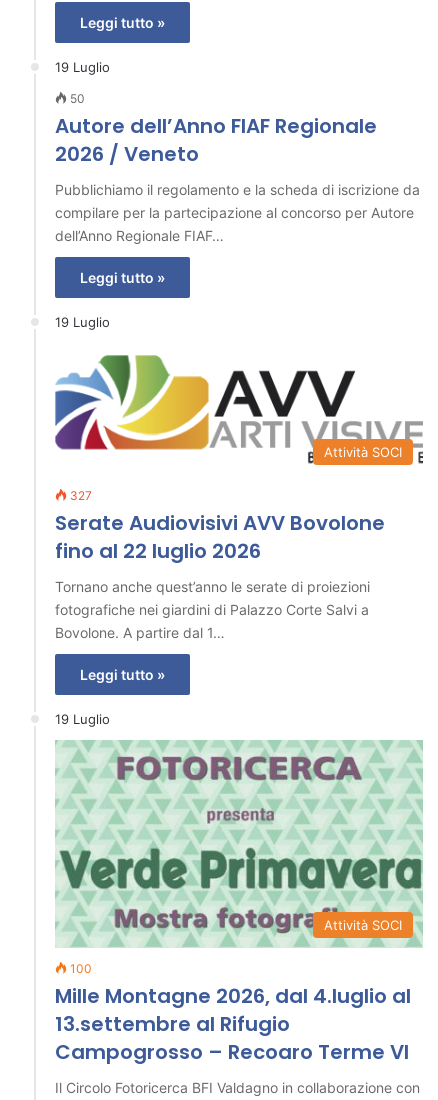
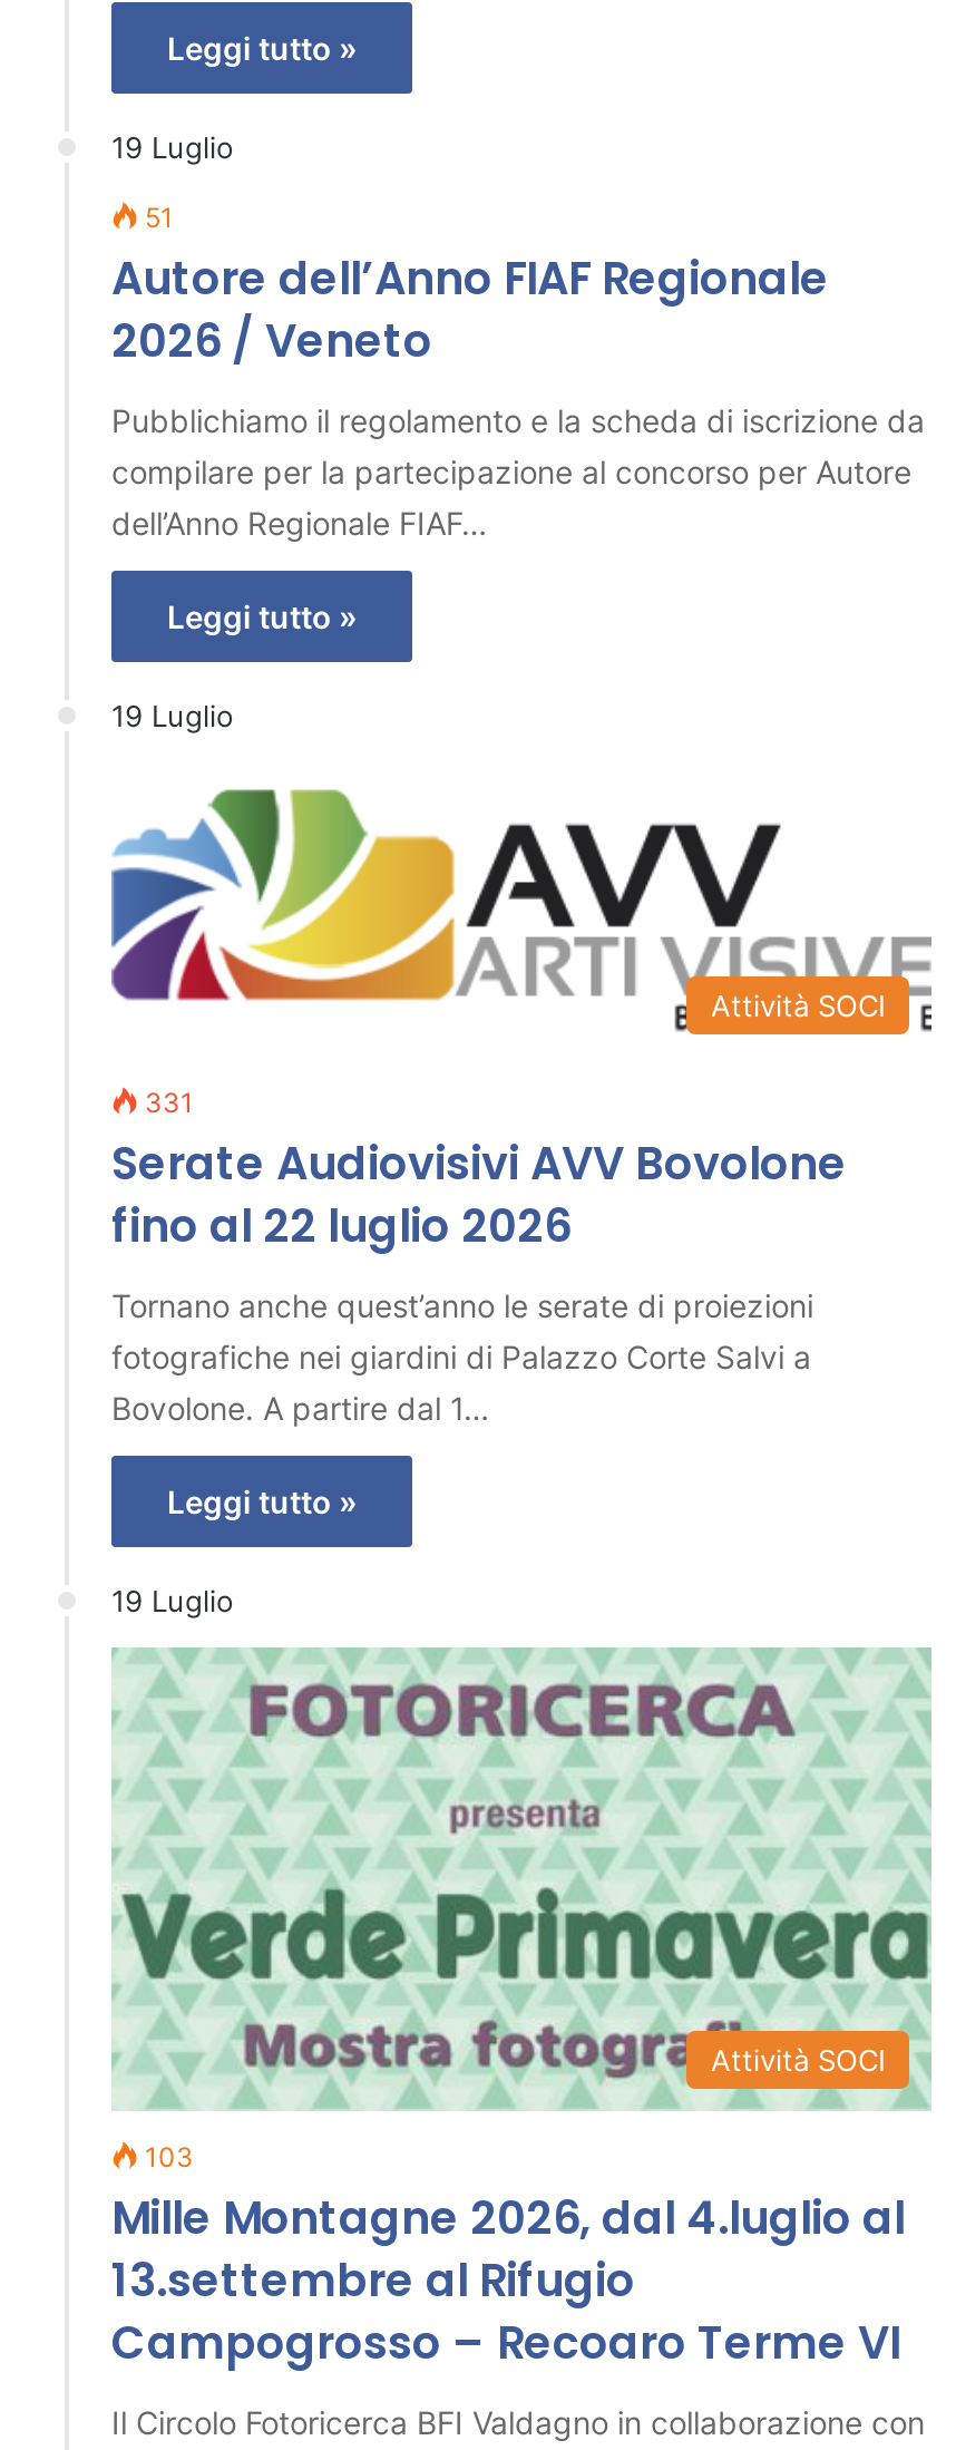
[67,91,85,106] 50 -> [138,201,174,234] 51
[67,488,92,503] 327 -> [138,1086,194,1119] 331
[67,961,92,976] 100 -> [138,2139,194,2173] 103

